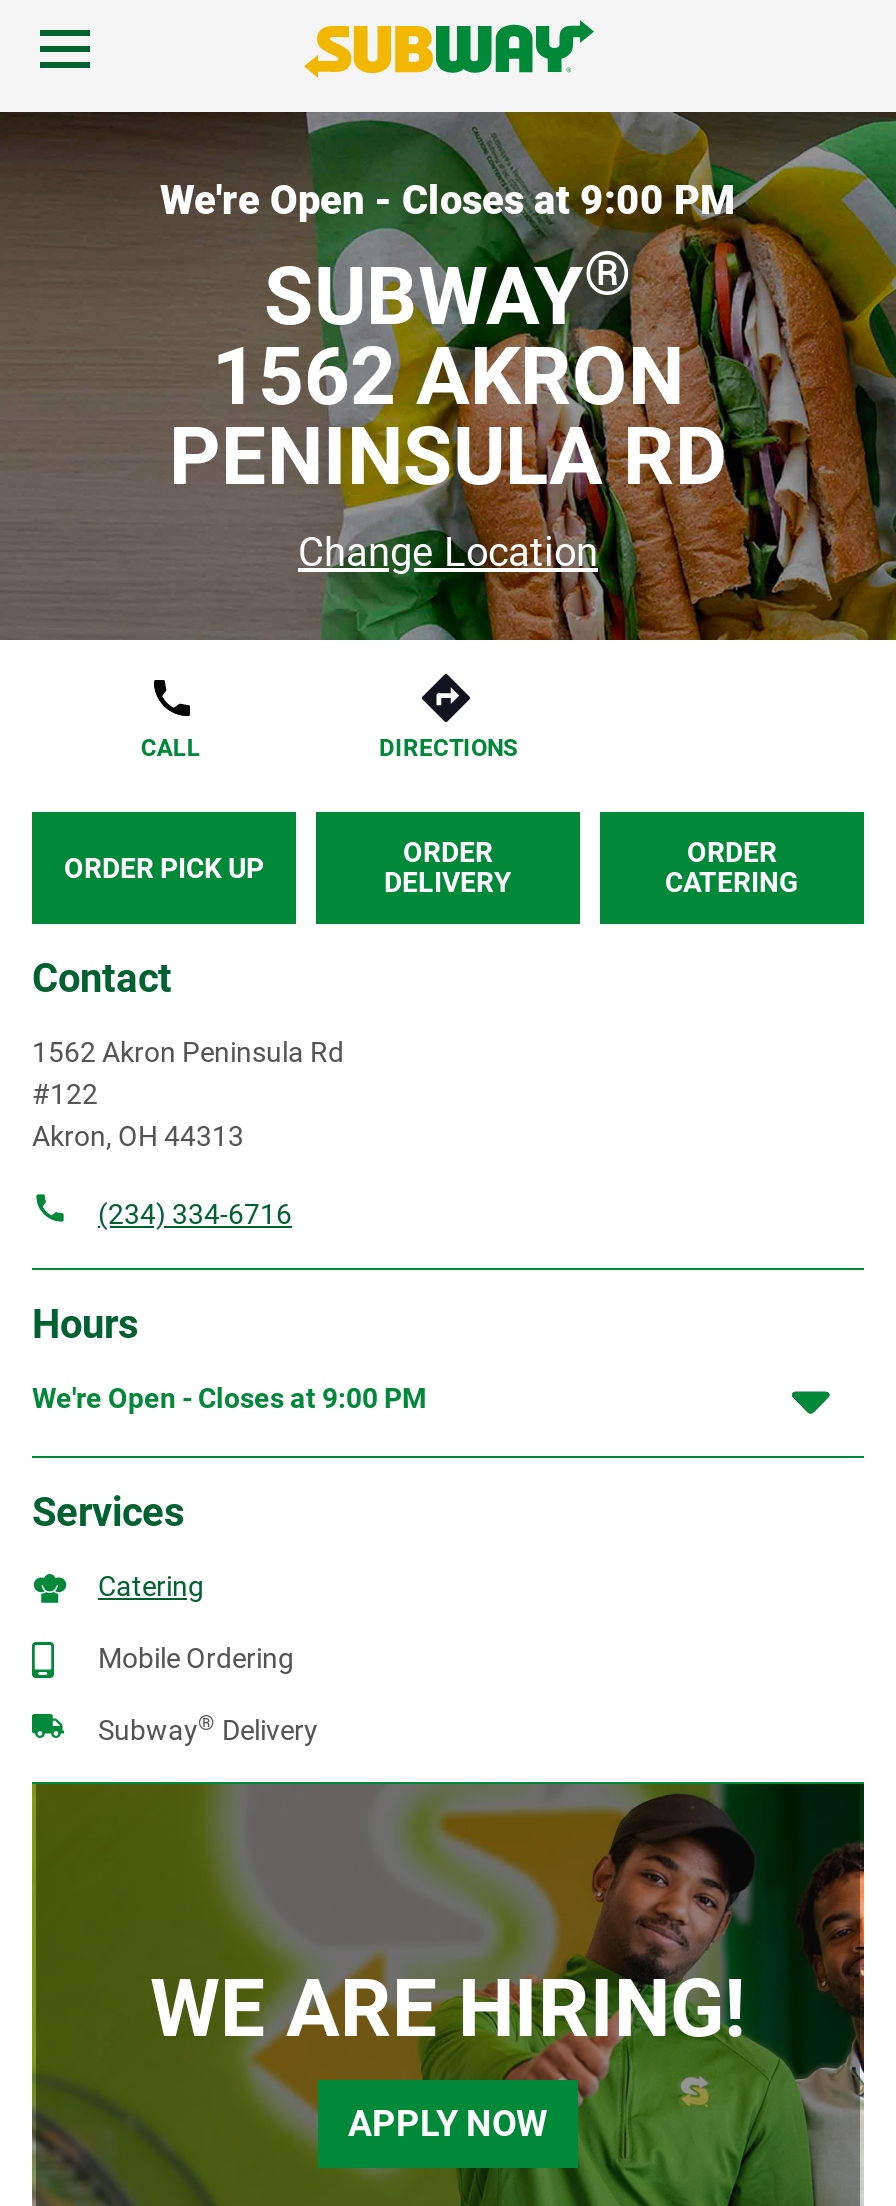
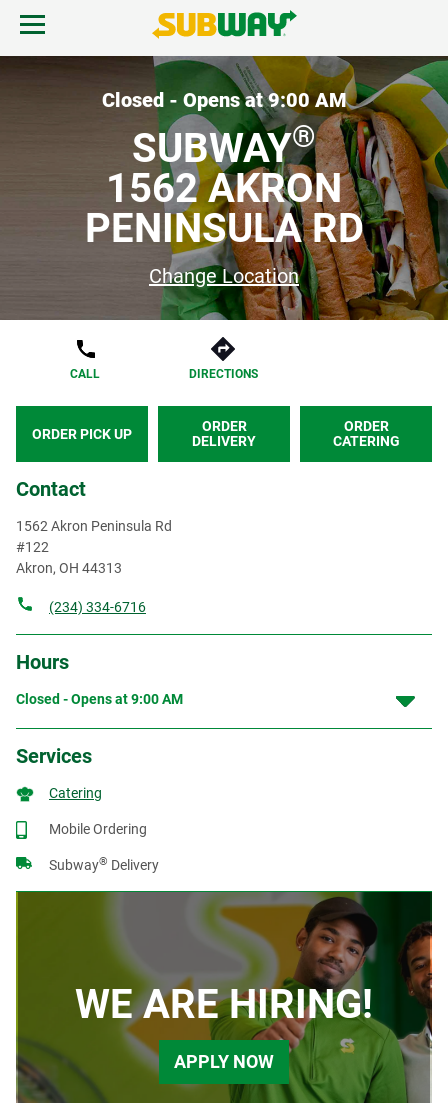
[160,176,736,224] We're Open - Closes at 9:00 PM -> [101,88,346,112] Closed - Opens at 9:00 AM
[32,1382,426,1414] We're Open - Closes at 9:00 PM -> [16,691,183,707] Closed - Opens at 9:00 AM

